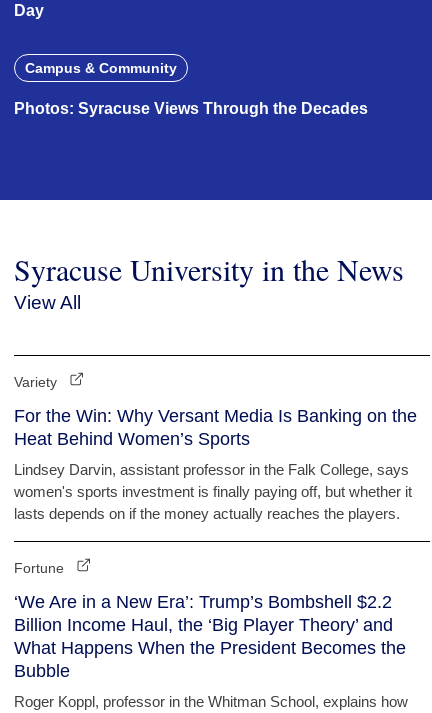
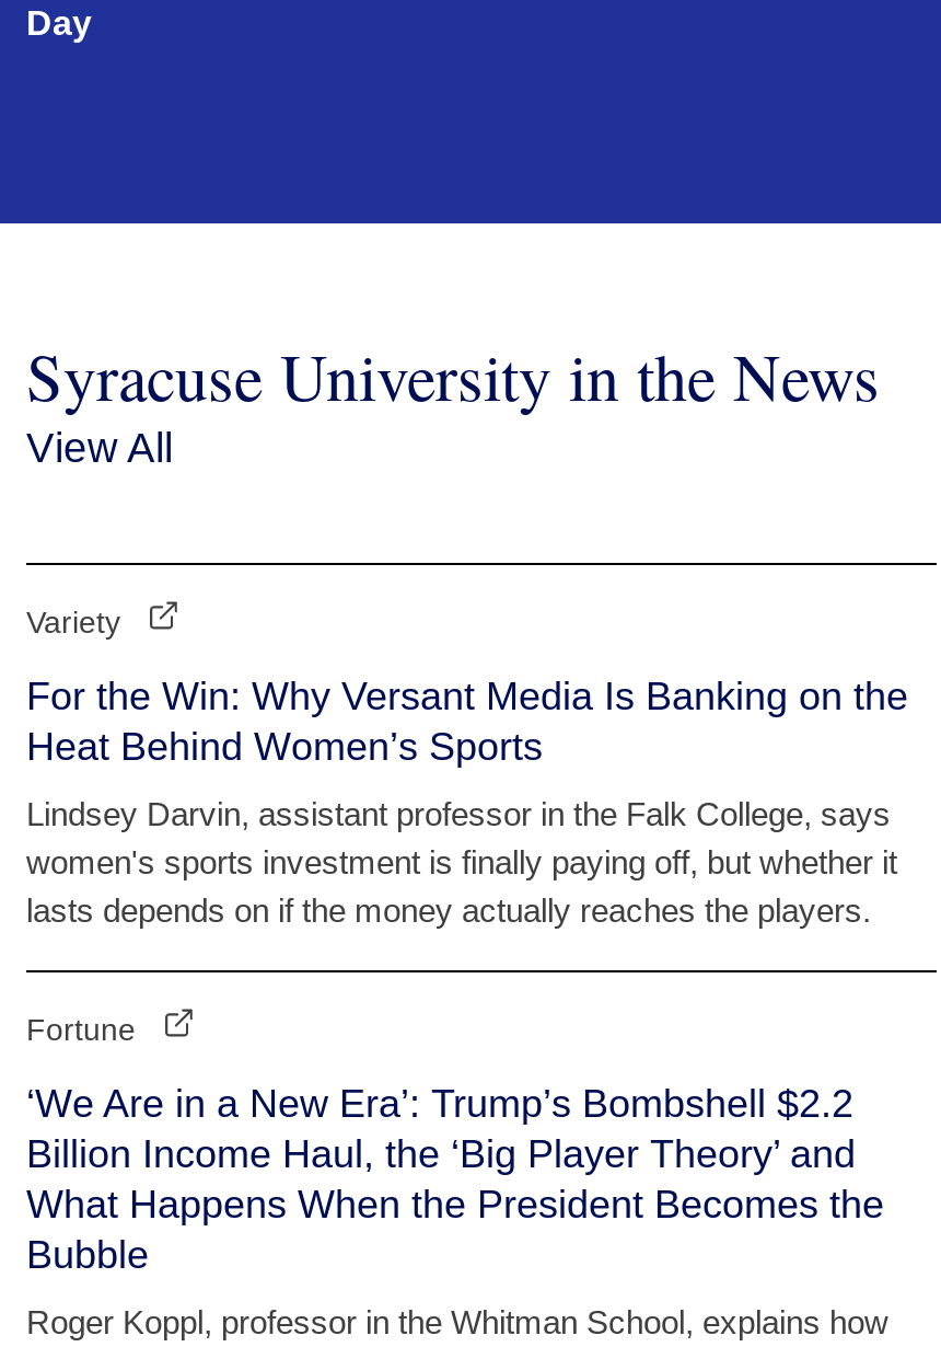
[14,60,368,117] Campus & Community | Photos: Syracuse Views Through the Decades -> none

